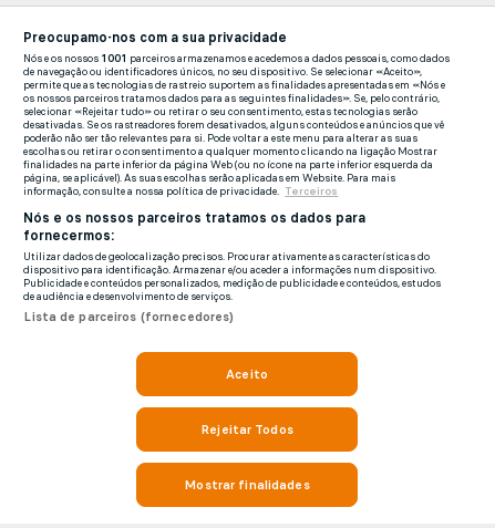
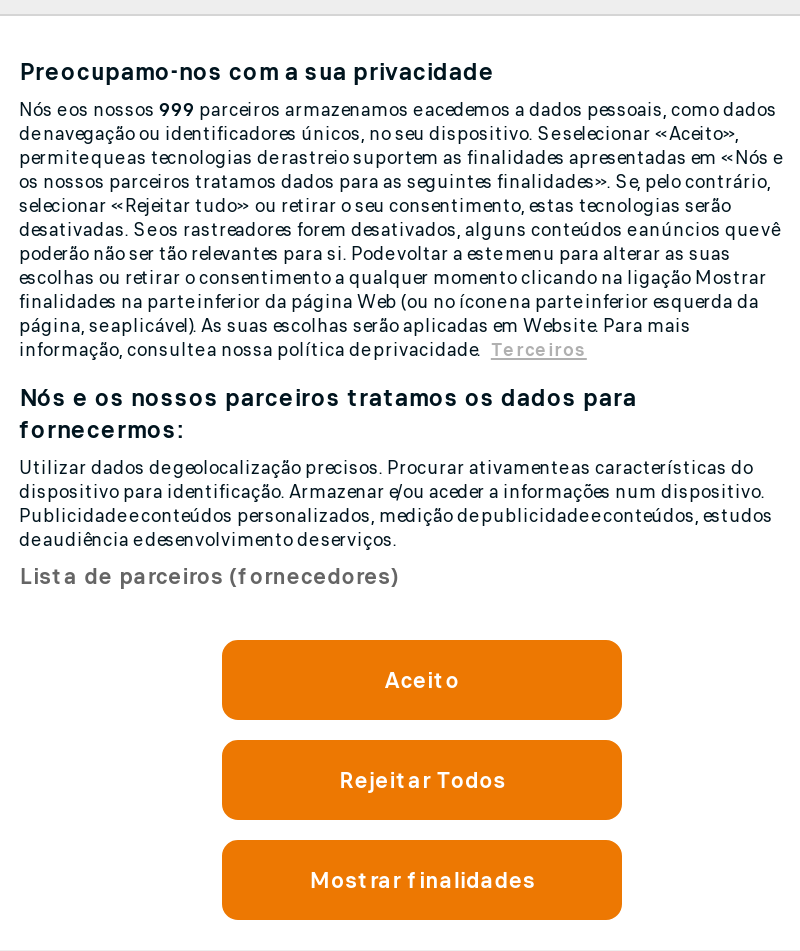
[24,52,450,65] Nós e os nossos 1001 parceiros armazenamos e acedemos a dados pessoais, como dados -> [19,98,777,122] Nós e os nossos 999 parceiros armazenamos e acedemos a dados pessoais, como dados

